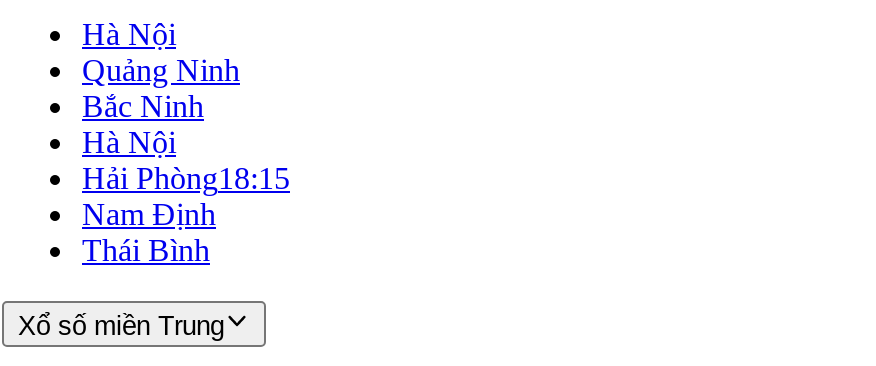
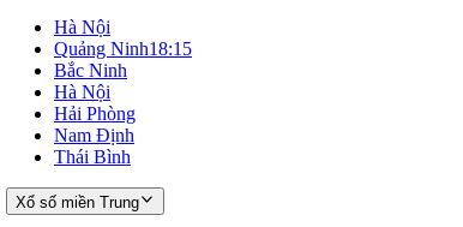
[82,54,240,88] Quảng Ninh -> [54,39,192,59] Quảng Ninh18:15
[82,162,290,196] Hải Phòng18:15 -> [54,104,136,124] Hải Phòng

